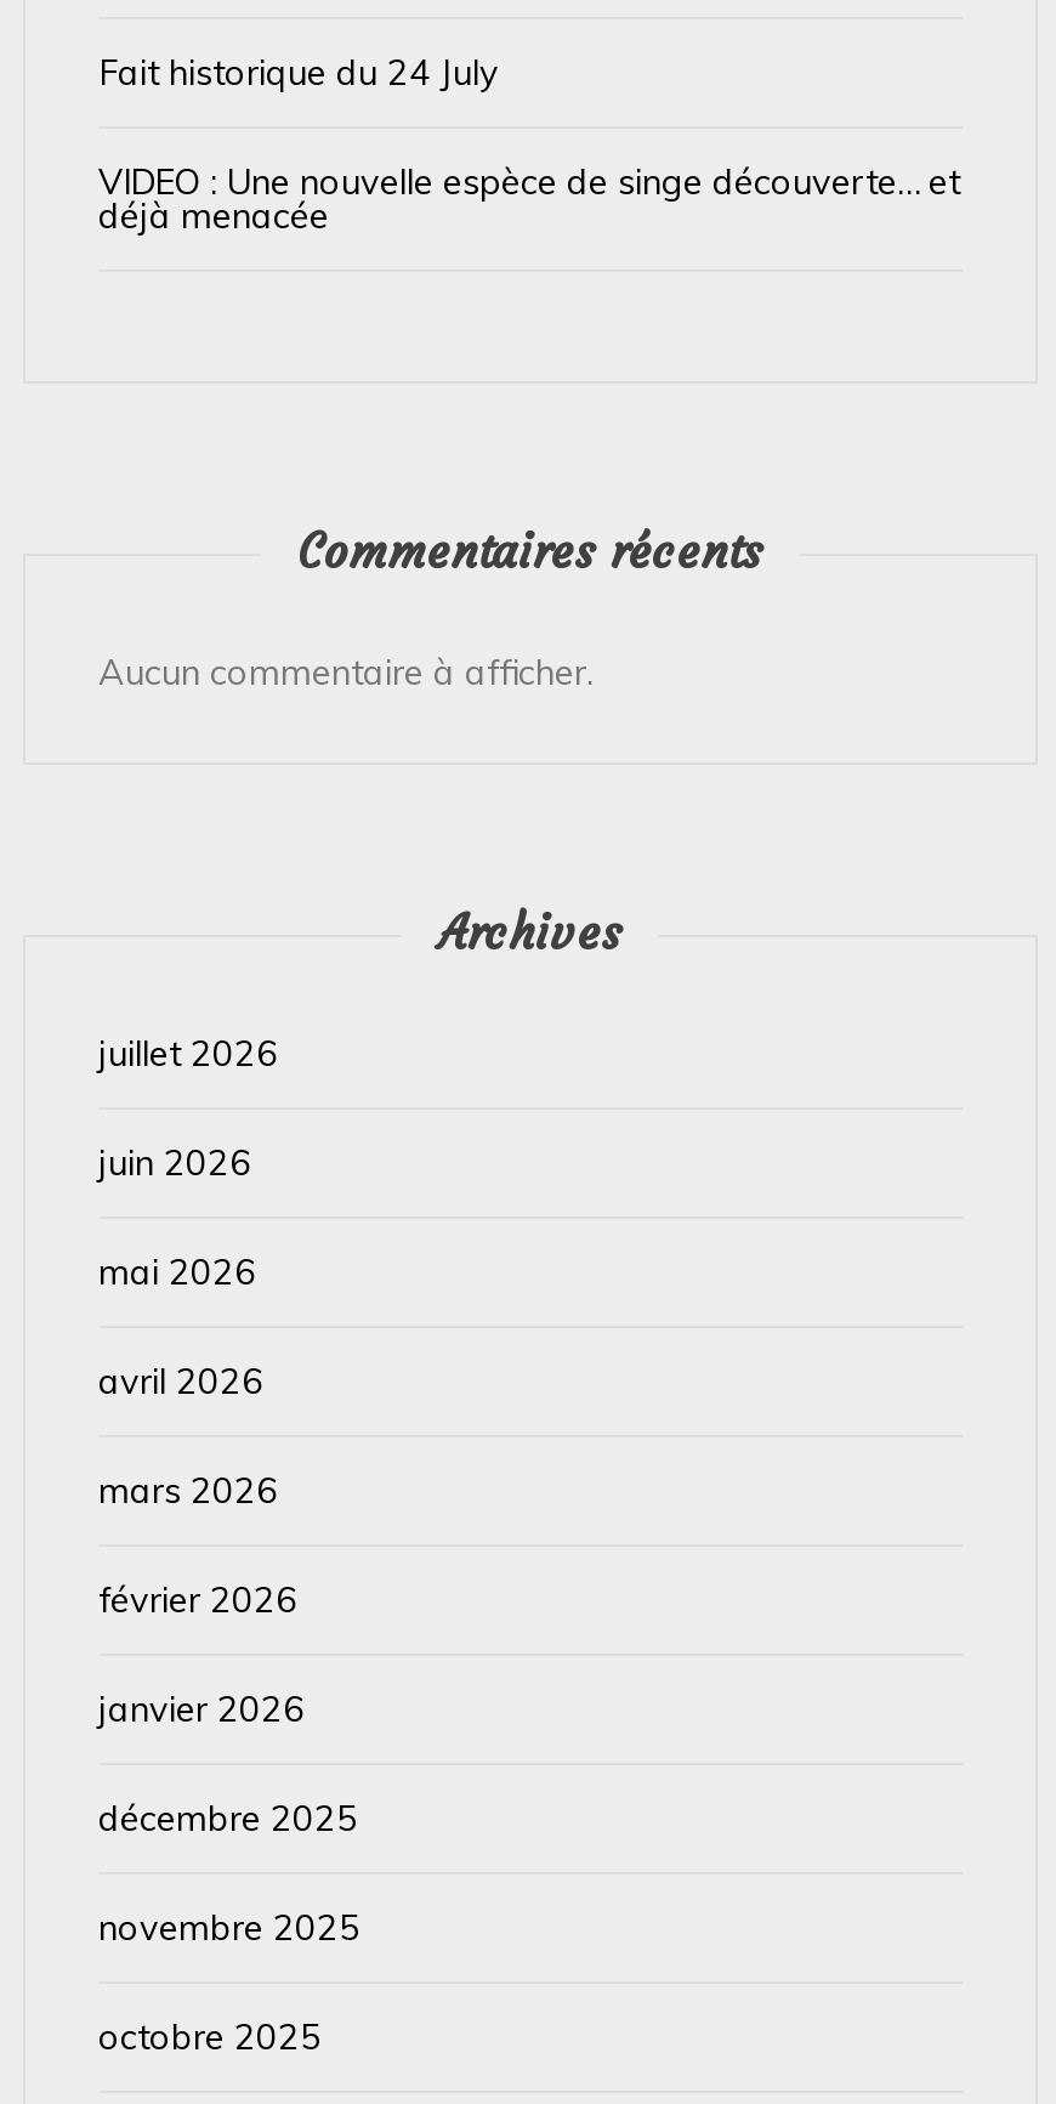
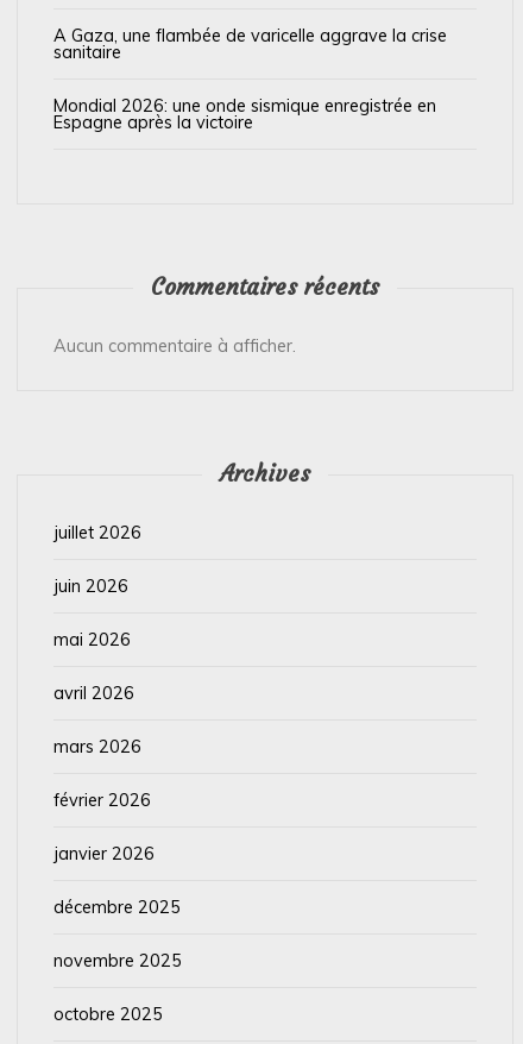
[98,51,499,95] Fait historique du 24 July -> [53,25,447,63] A Gaza, une flambée de varicelle aggrave la crise | sanitaire
[98,160,960,238] VIDEO : Une nouvelle espèce de singe découverte… et | déjà menacée -> [53,95,436,133] Mondial 2026: une onde sismique enregistrée en | Espagne après la victoire

